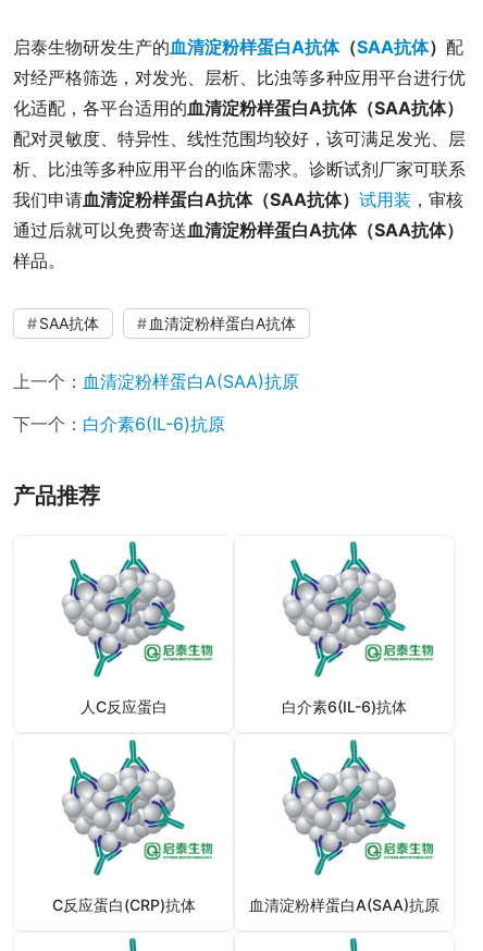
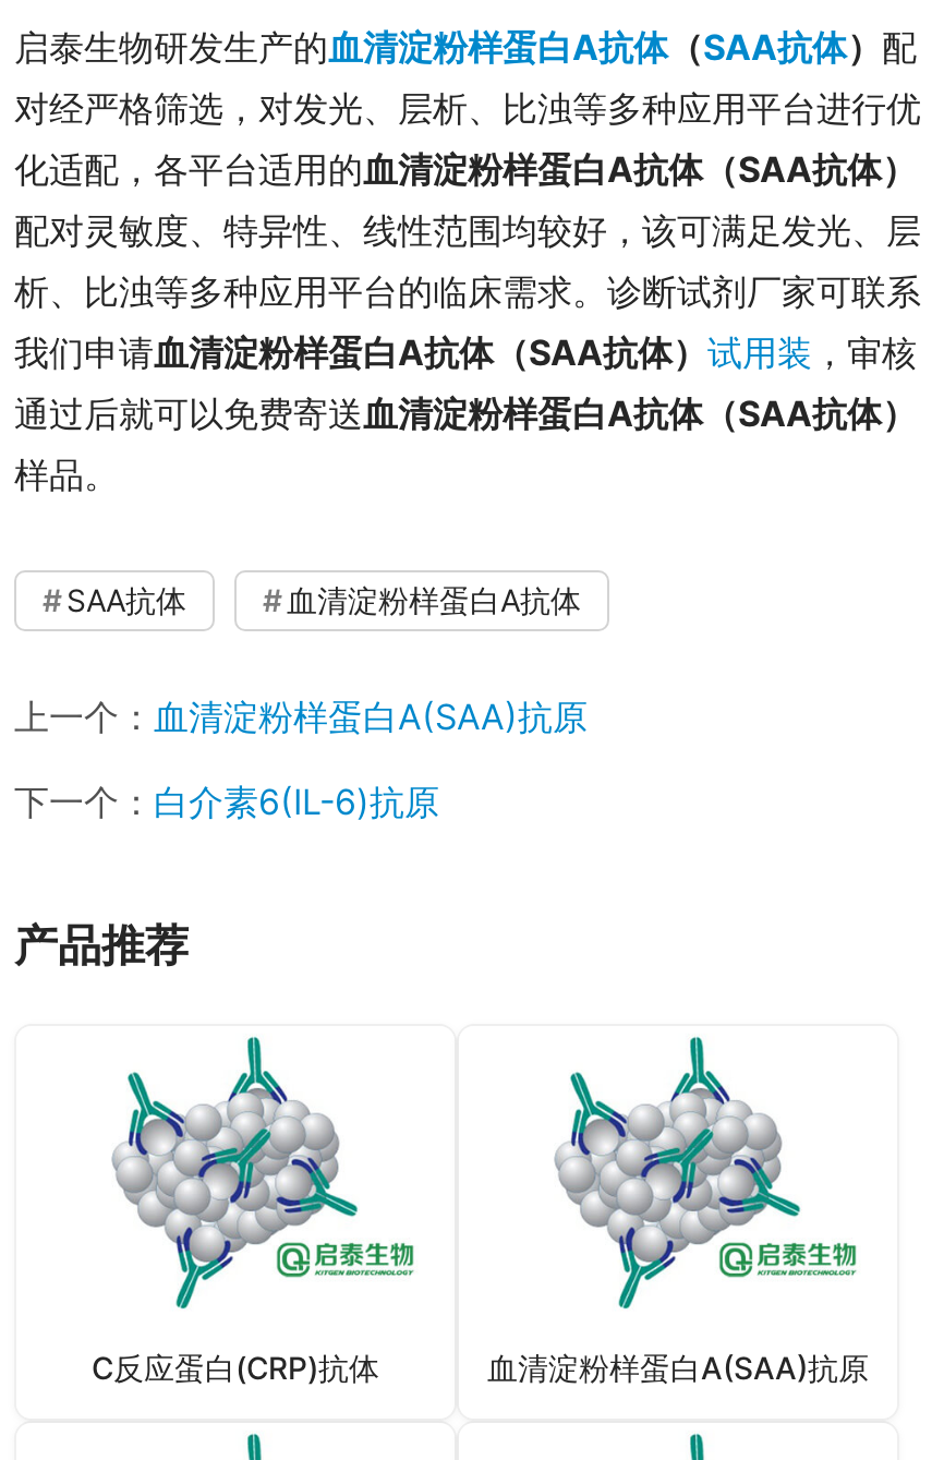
[80,697,407,715] 人C反应蛋白 | 白介素6(IL-6)抗体 -> none

